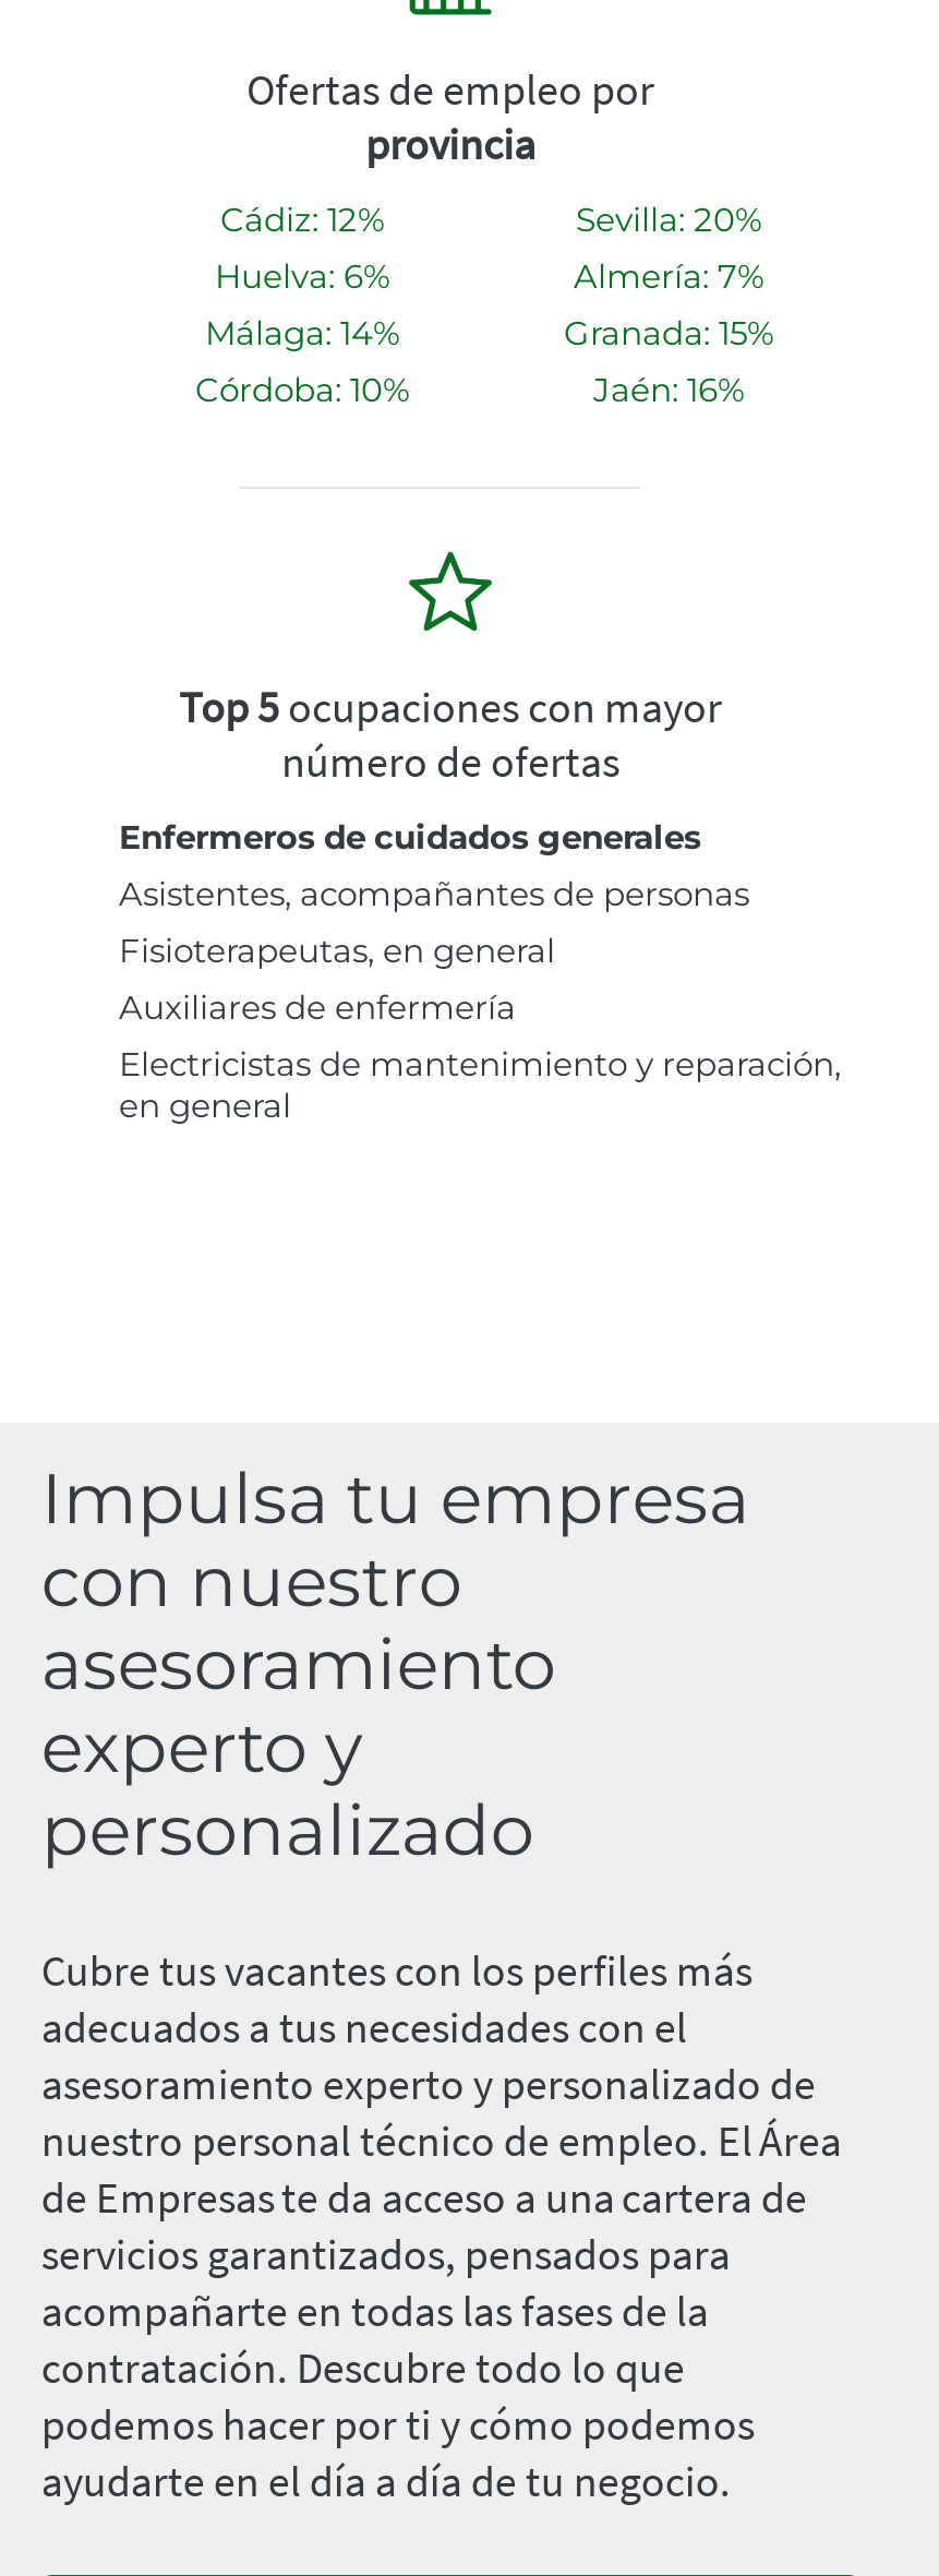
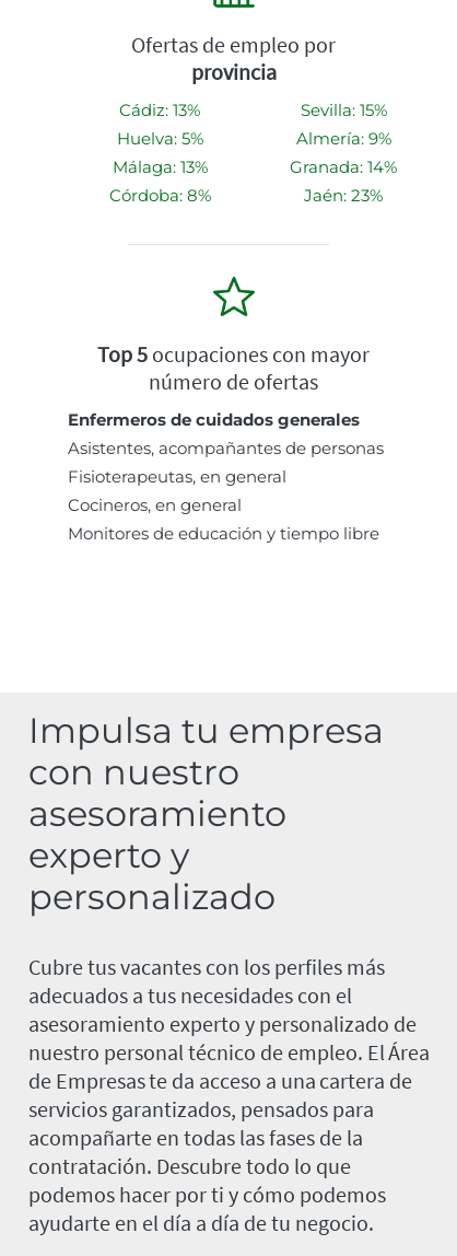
[220,199,384,241] Cádiz: 12% -> [119,99,200,120] Cádiz: 13%
[576,199,761,241] Sevilla: 20% -> [300,99,386,120] Sevilla: 15%
[215,256,389,297] Huelva: 6% -> [116,128,203,149] Huelva: 5%
[574,256,763,297] Almería: 7% -> [296,128,391,149] Almería: 9%
[205,313,399,354] Málaga: 14% -> [112,156,207,177] Málaga: 13%
[564,313,773,354] Granada: 15% -> [290,156,397,177] Granada: 14%
[195,369,409,411] Córdoba: 10% -> [109,185,210,205] Córdoba: 8%
[593,369,744,411] Jaén: 16% -> [304,185,383,205] Jaén: 23%
[119,987,841,1127] Auxiliares de enfermería | Electricistas de mantenimiento y reparación, | en general -> [68,494,379,544] Cocineros, en general | Monitores de educación y tiempo libre

